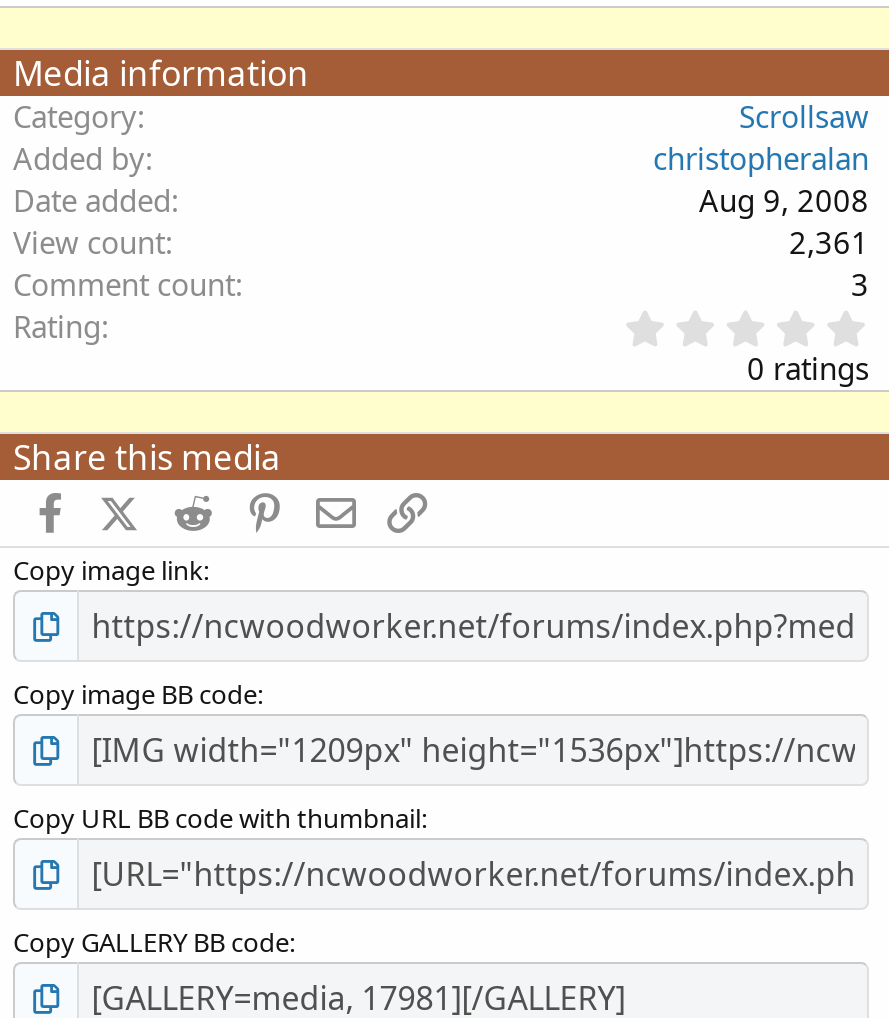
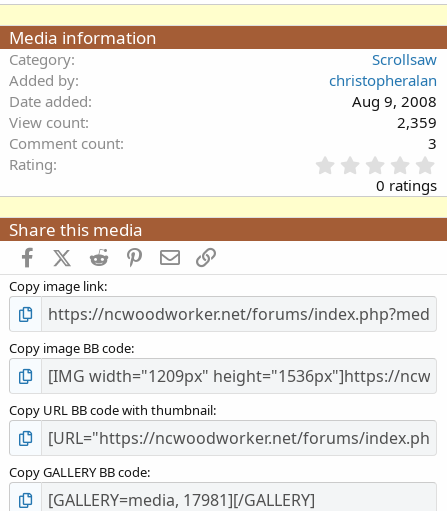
[789,221,869,261] 2,361 -> [397,112,437,132] 2,359

